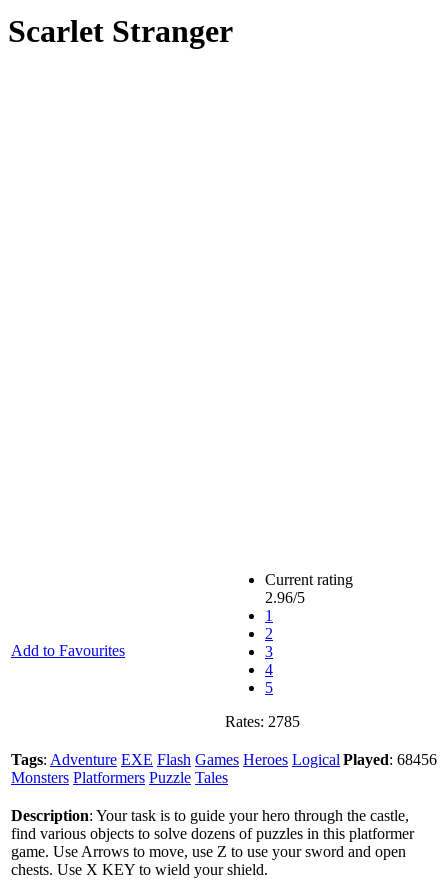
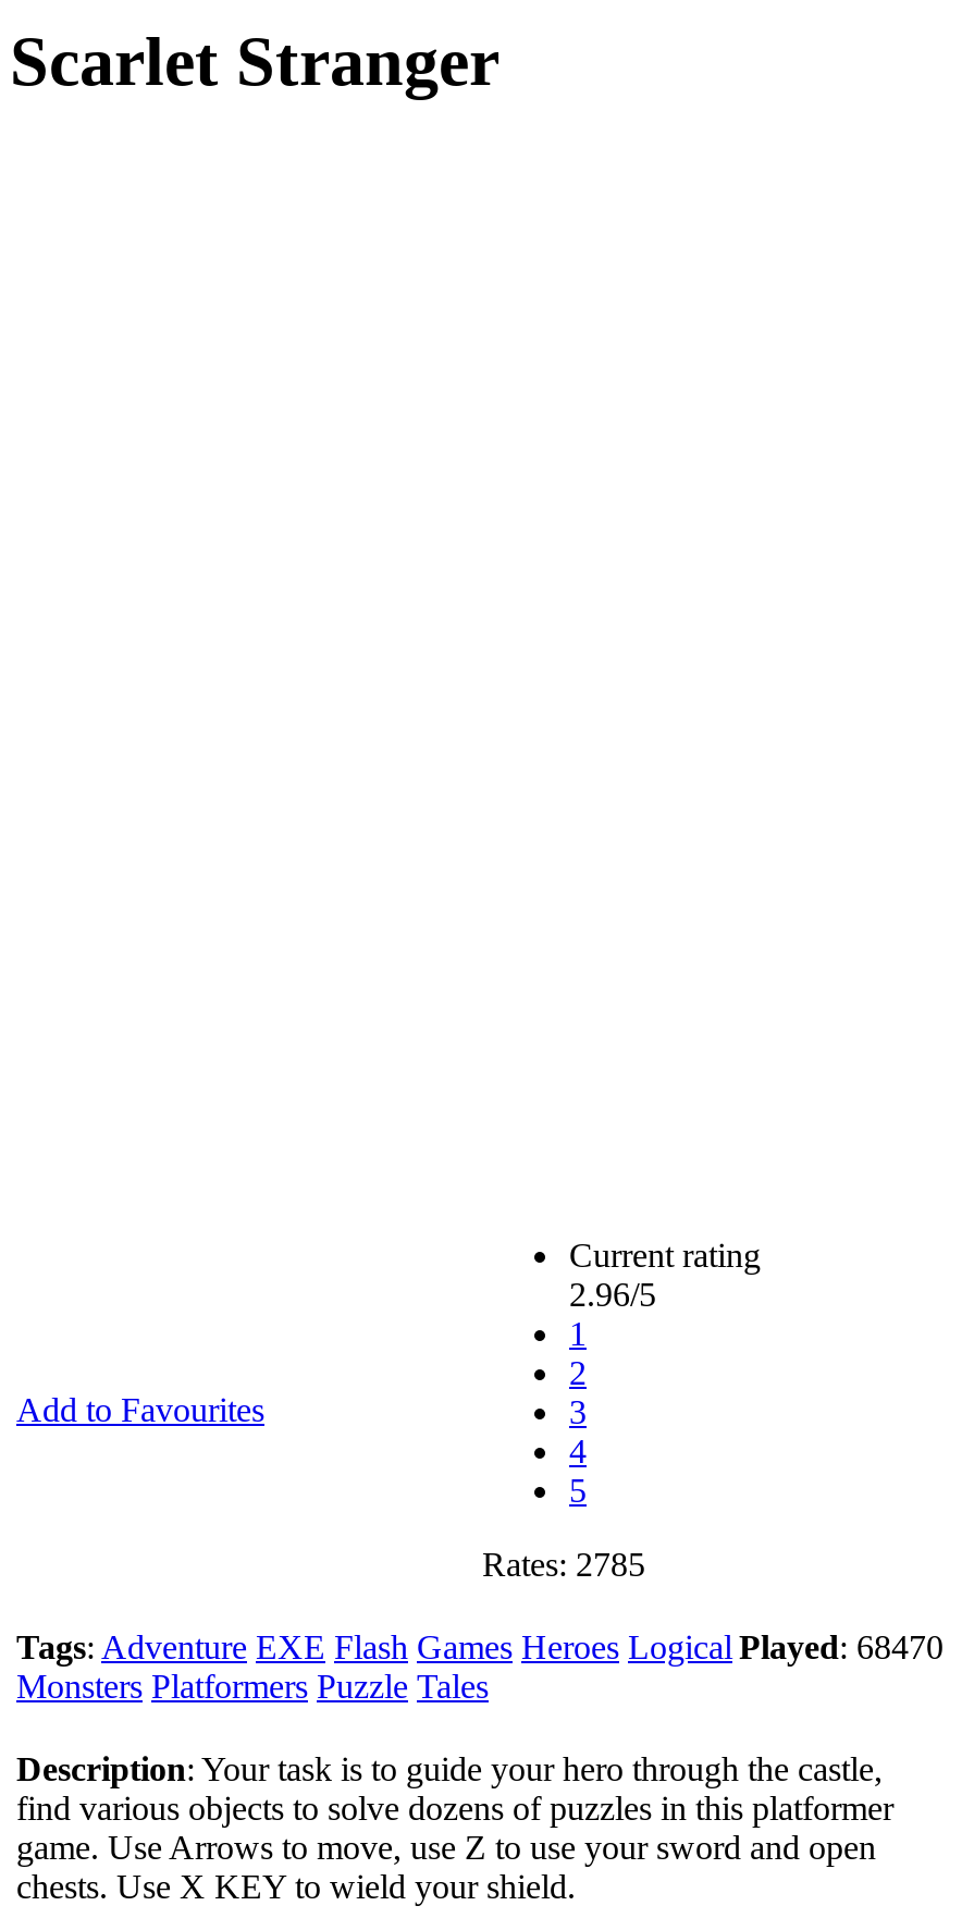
[11,751,437,768] Tags: Adventure EXE Flash Games Heroes Logical Played: 68456 -> [16,1628,943,1665] Tags: Adventure EXE Flash Games Heroes Logical Played: 68470

